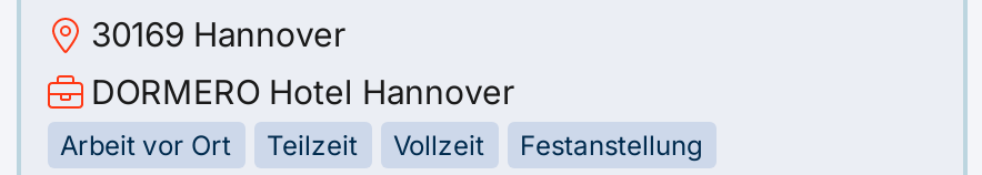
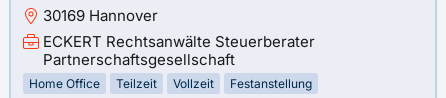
[60,70,515,161] DORMERO Hotel Hannover | Arbeit vor Ort -> [28,32,314,91] ECKERT Rechtsanwälte Steuerberater | Partnerschaftsgesellschaft | Home Office

